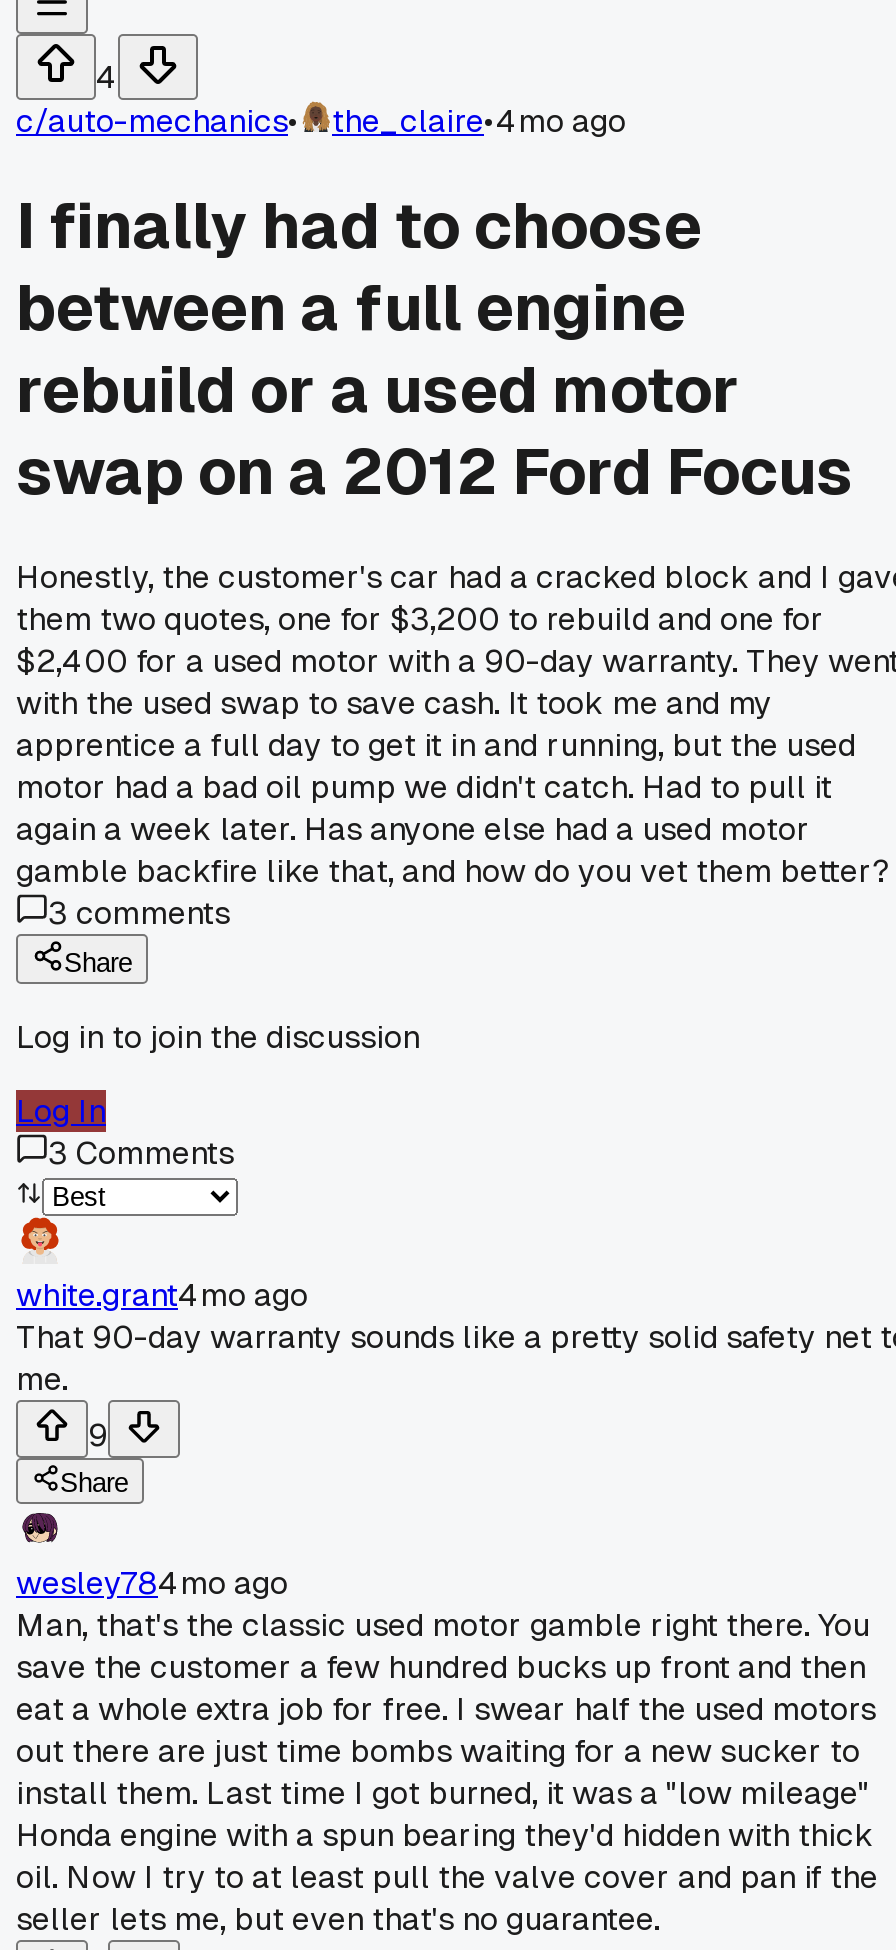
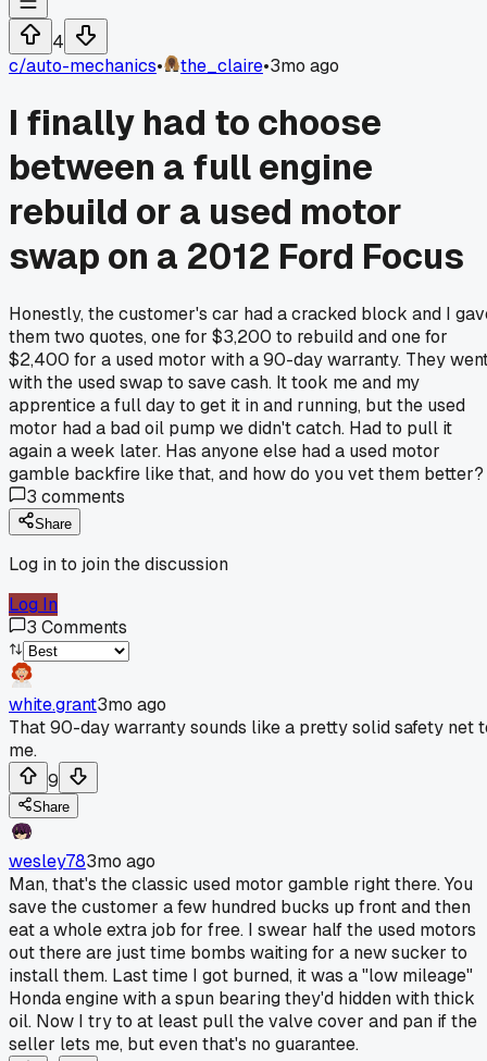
[332,100,626,142] the_claire•4mo ago -> [180,54,339,77] the_claire•3mo ago
[16,1274,308,1316] white.grant4mo ago -> [9,693,166,716] white.grant3mo ago
[16,1562,288,1604] wesley784mo ago -> [9,850,155,873] wesley783mo ago

